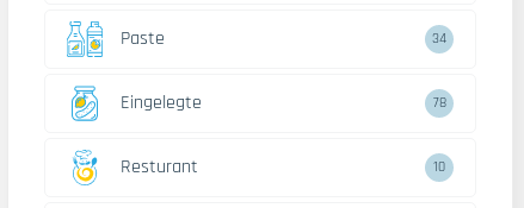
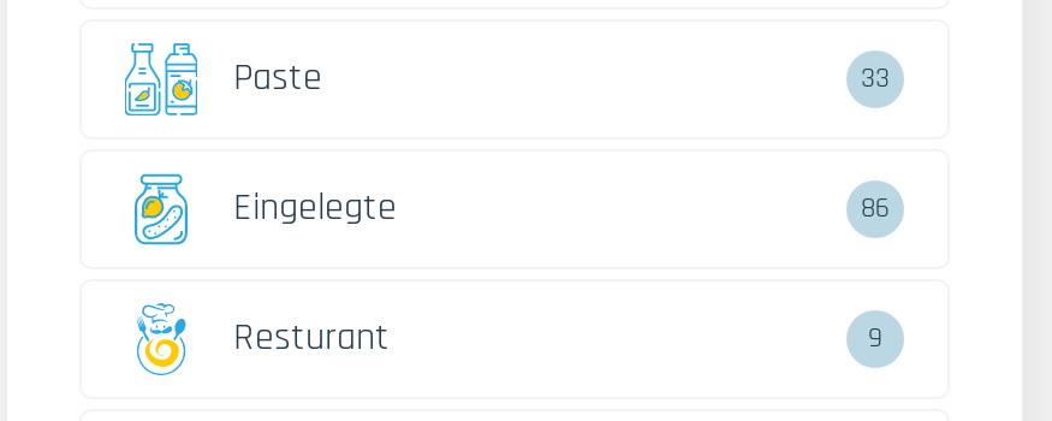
[432,30,446,48] 34 -> [861,60,890,96] 33
[433,94,446,112] 78 -> [861,190,890,226] 86
[433,158,445,176] 10 -> [868,320,882,356] 9

